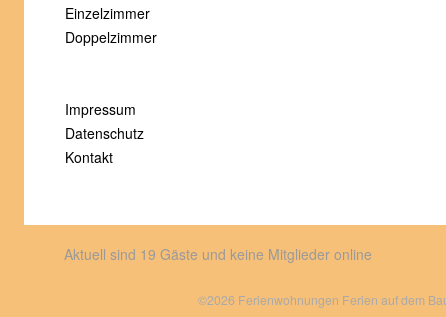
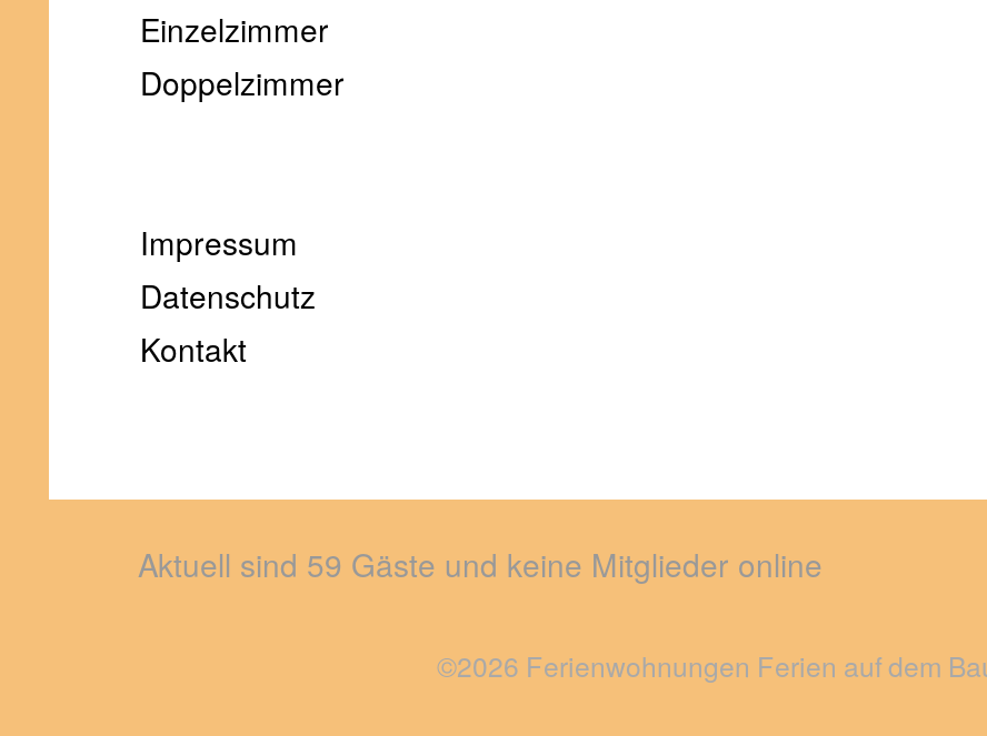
[64,244,372,264] Aktuell sind 19 Gäste und keine Mitglieder online -> [138,542,822,586] Aktuell sind 59 Gäste und keine Mitglieder online

